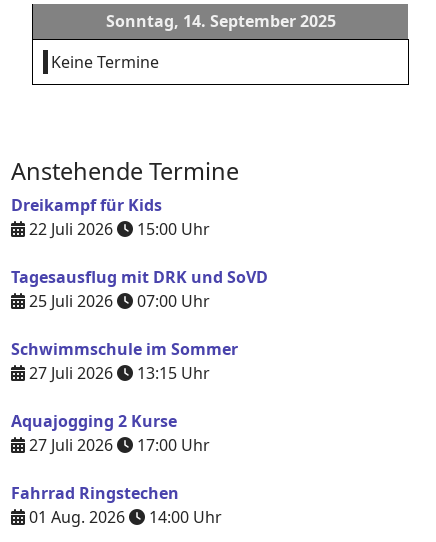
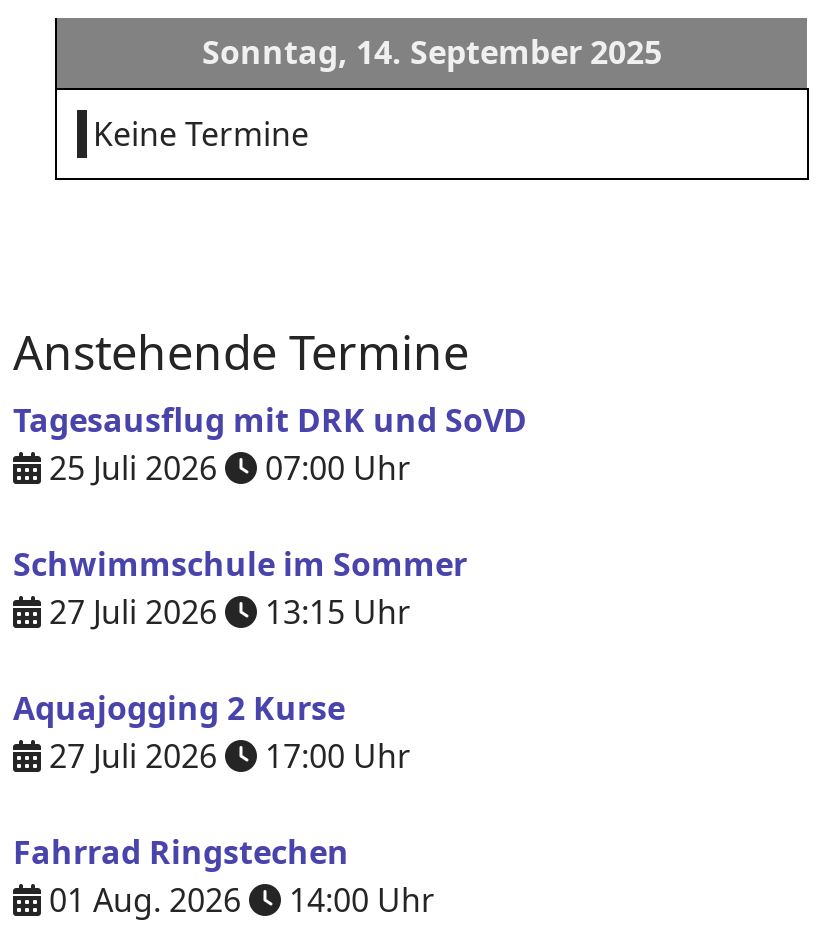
[11,194,210,240] Dreikampf für Kids | 22 Juli 2026 | 15:00 Uhr -> none

